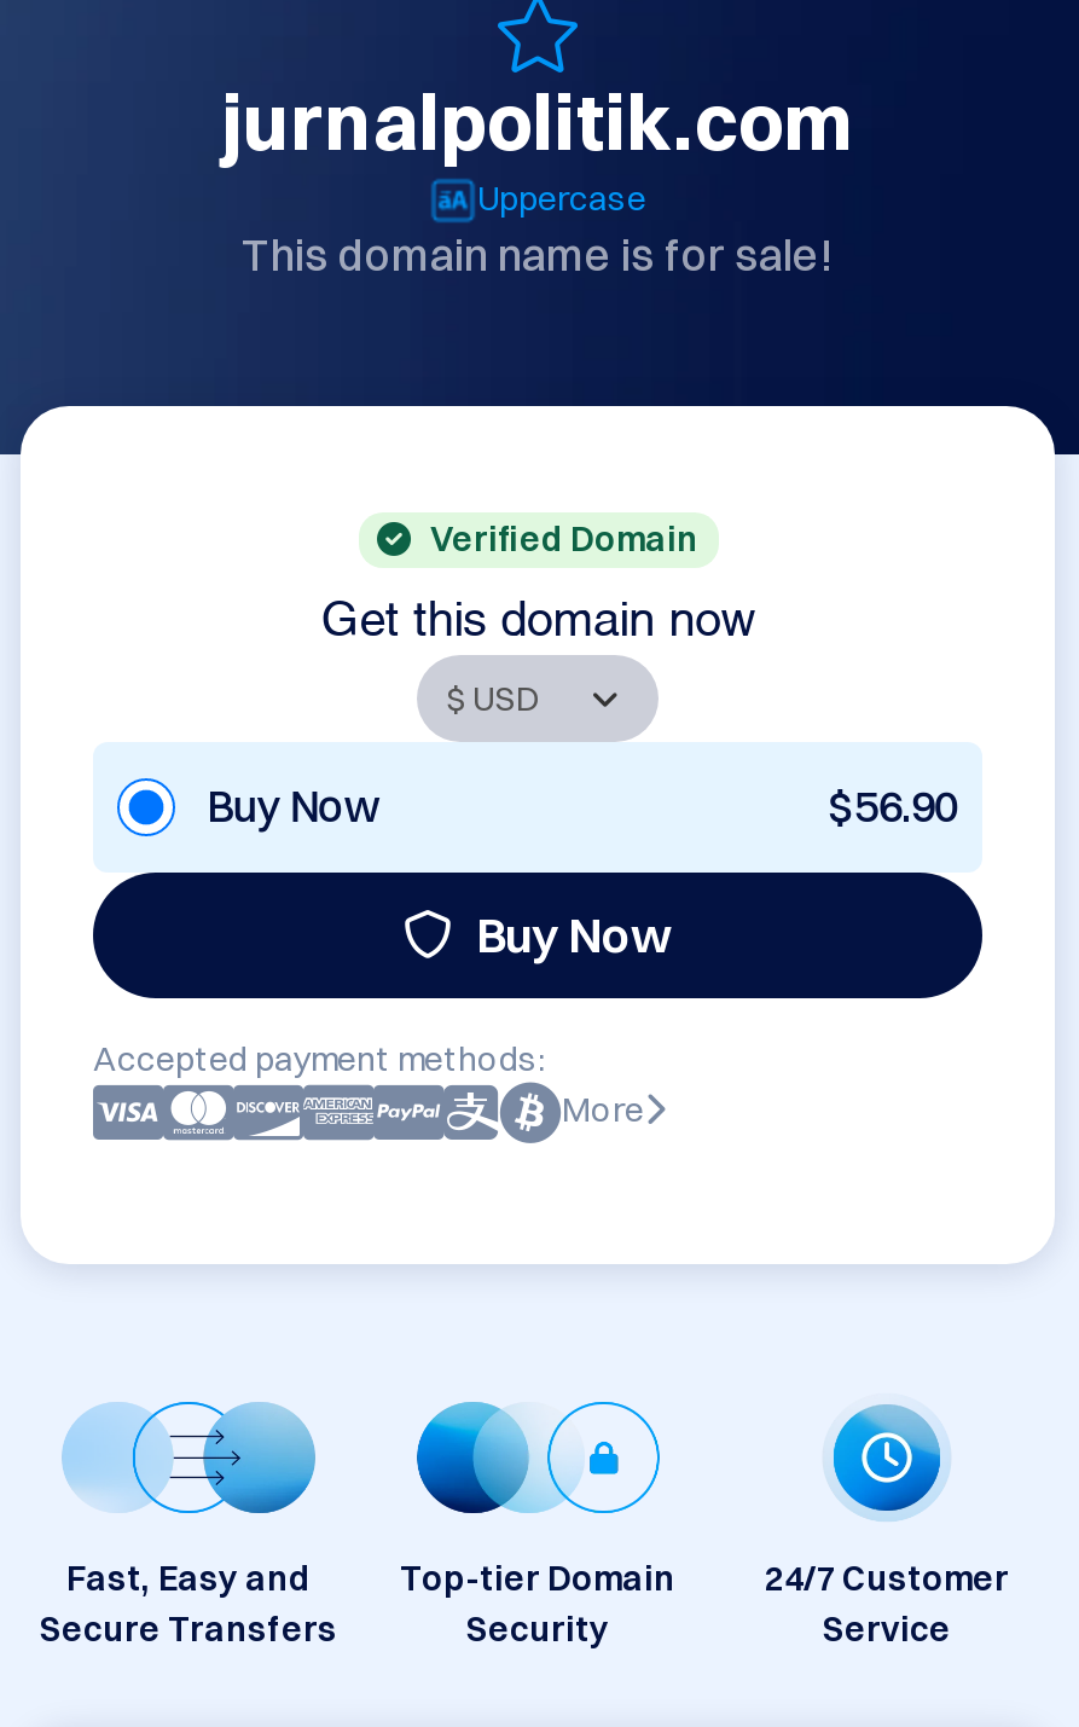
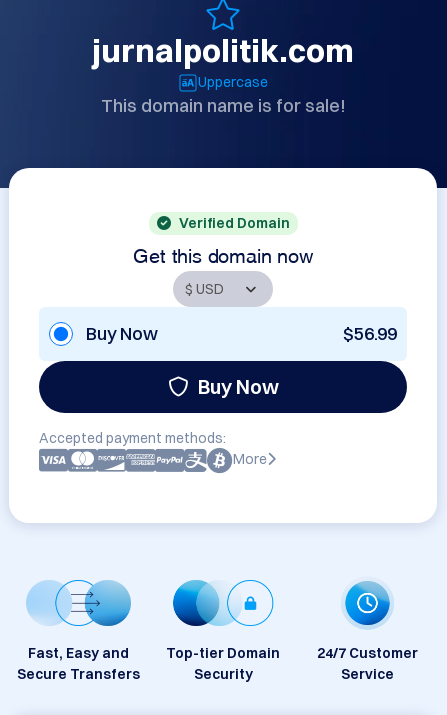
[828,778,958,834] $56.90 -> [343,322,397,345] $56.99

